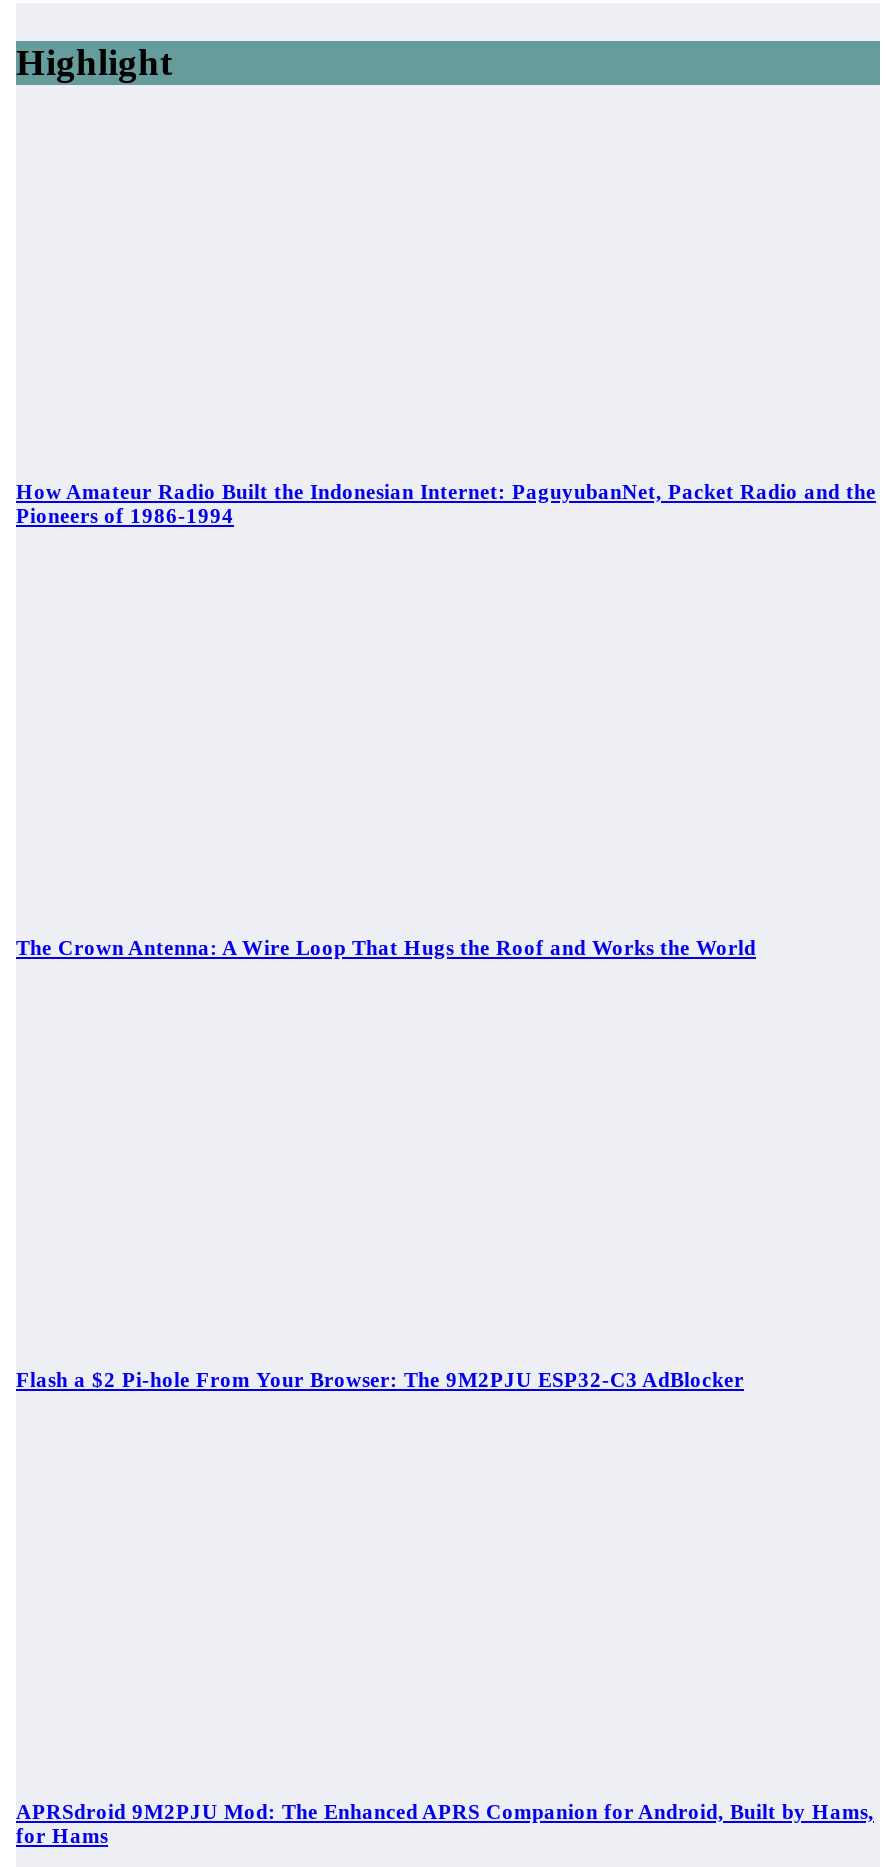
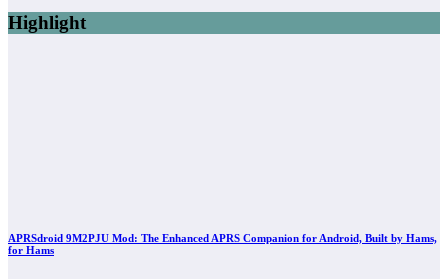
[16,479,876,527] How Amateur Radio Built the Indonesian Internet: PaguyubanNet, Packet Radio and the | Pioneers of 1986-1994 -> none
[16,935,756,959] The Crown Antenna: A Wire Loop That Hugs the Roof and Works the World -> none
[16,1367,744,1391] Flash a $2 Pi-hole From Your Browser: The 9M2PJU ESP32-C3 AdBlocker -> none

